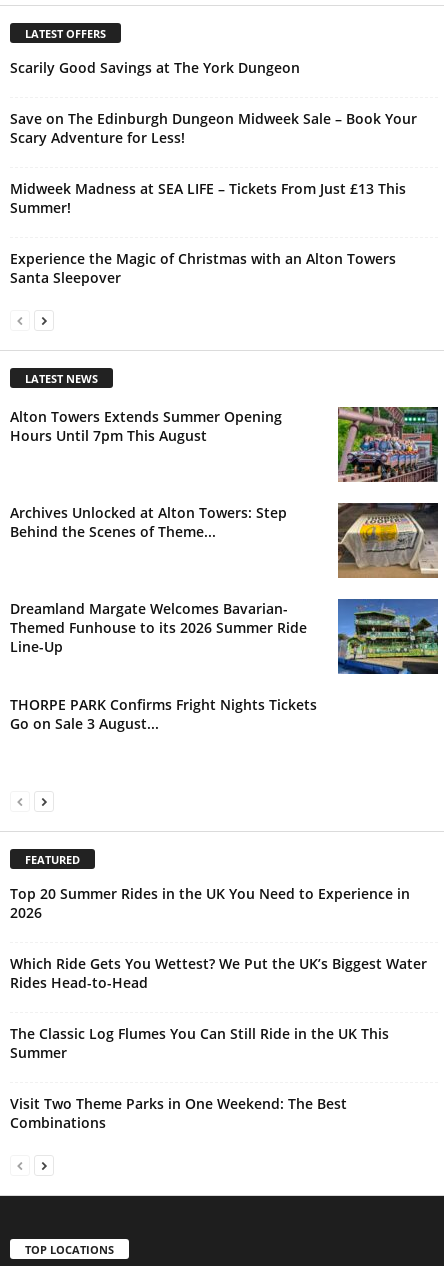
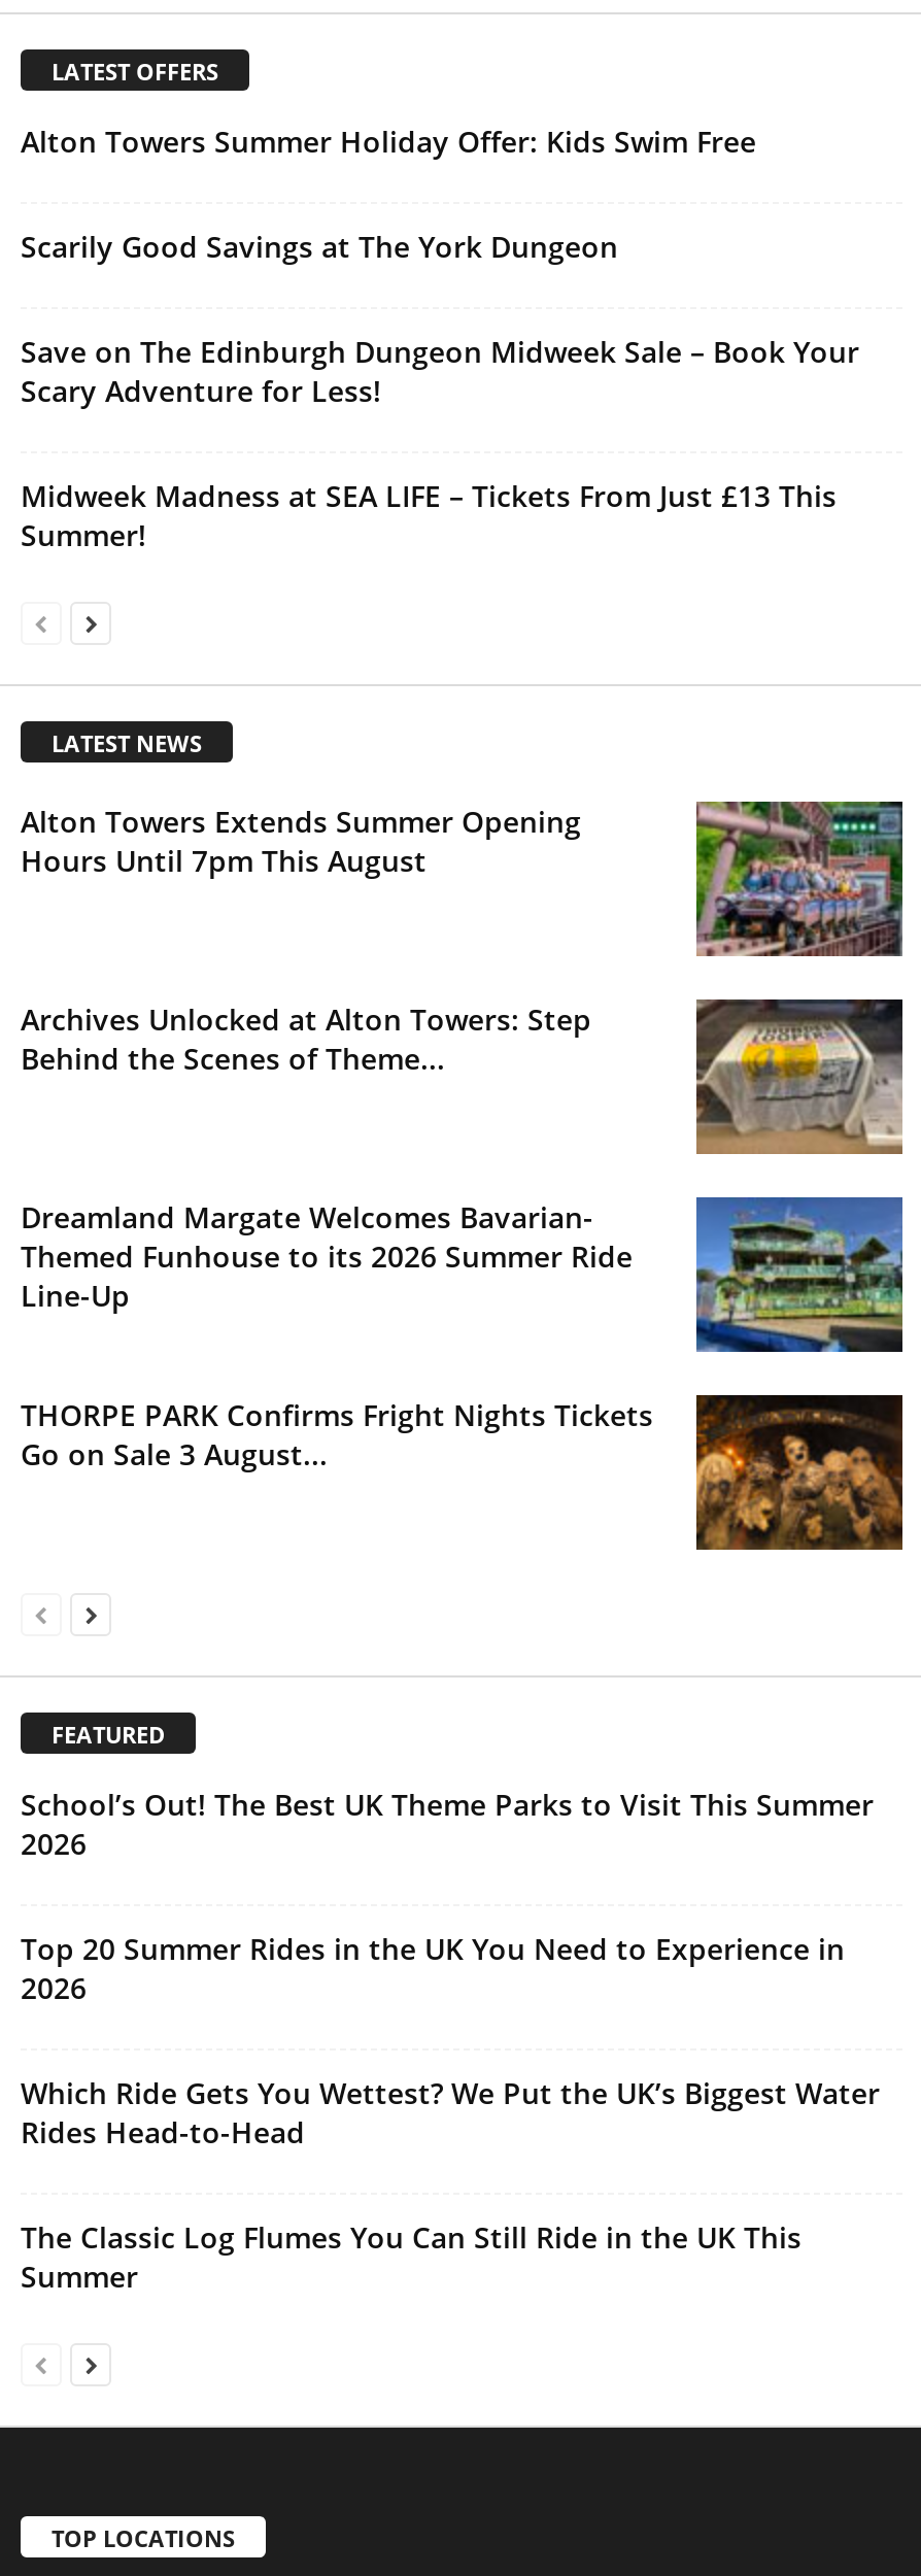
none -> [21,122,756,161] Alton Towers Summer Holiday Offer: Kids Swim Free
moved [10,58,417,217] -> [21,227,859,555]: Scarily Good Savings at The York Dungeon | Save on The Edinburgh Dungeon Midweek Sale – Book Your | Scary Adventure for Less! | Midweek Madness at SEA LIFE – Tickets From Just £13 This | Summer!
[10,249,396,287] Experience the Magic of Christmas with an Alton Towers | Santa Sleepover -> none
none -> [694,1393,905,1552] [image]
none -> [21,1785,874,1863] School’s Out! The Best UK Theme Parks to Visit This Summer | 2026
moved [10,884,427,1062] -> [21,1929,880,2296]: Top 20 Summer Rides in the UK You Need to Experience in | 2026 | Which Ride Gets You Wettest? We Put the UK’s Biggest Water | Rides Head-to-Head | The Classic Log Flumes You Can Still Ride in the UK This | Summer
[10,1094,347,1132] Visit Two Theme Parks in One Weekend: The Best | Combinations -> none

